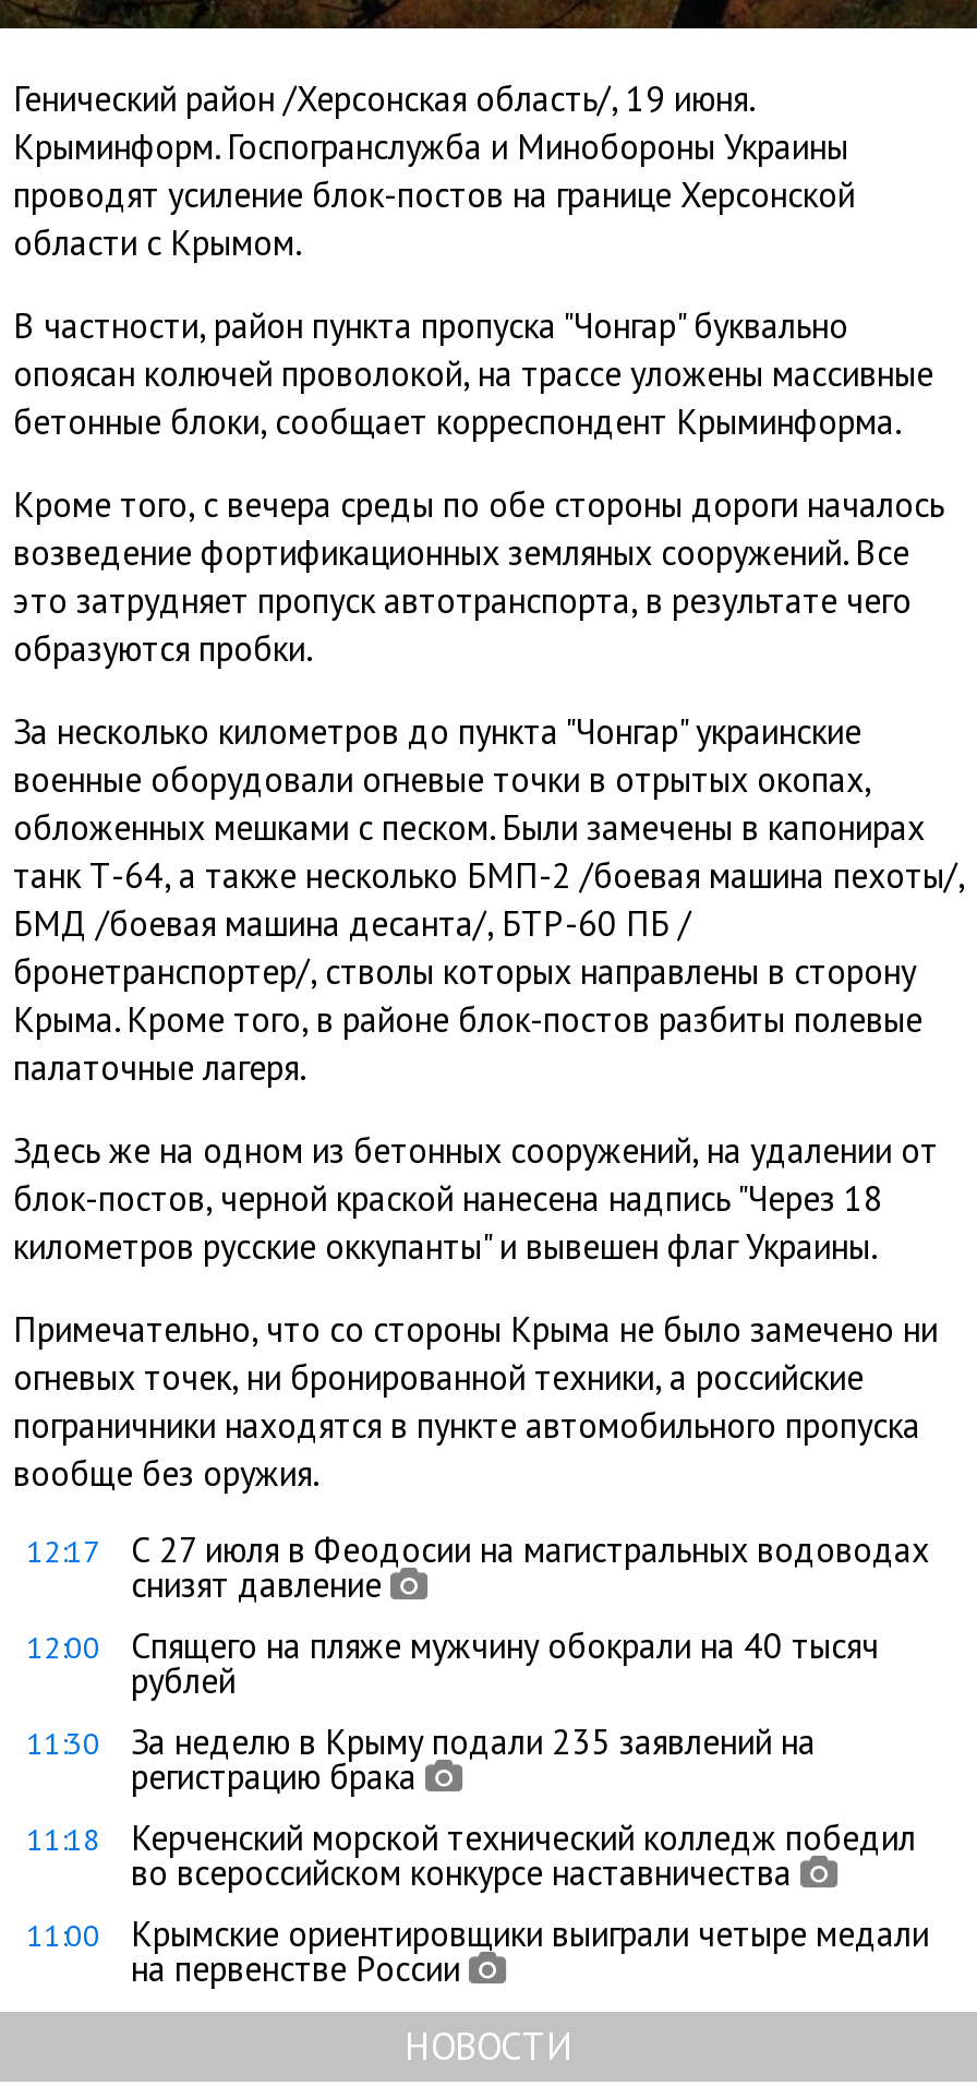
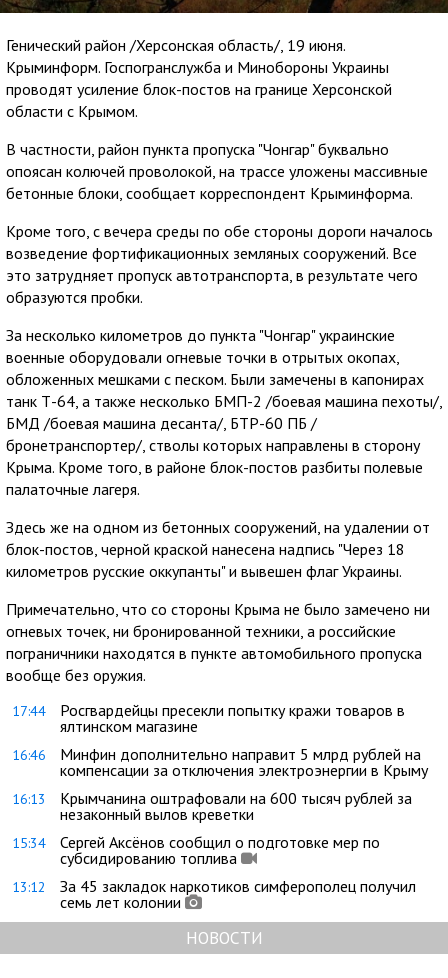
[26,1527,929,1605] 12:17 | С 27 июля в Феодосии на магистральных водоводах | снизят давление -> [12,700,405,736] 17:44 | Росгвардейцы пресекли попытку кражи товаров в | ялтинском магазине
[26,1623,879,1701] 12:00 | Спящего на пляже мужчину обокрали на 40 тысяч | рублей -> [12,744,428,780] 16:46 | Минфин дополнительно направит 5 млрд рублей на | компенсации за отключения электроэнергии в Крыму
[26,1719,816,1797] 11:30 | За неделю в Крыму подали 235 заявлений на | регистрацию брака -> [12,788,412,824] 16:13 | Крымчанина оштрафовали на 600 тысяч рублей за | незаконный вылов креветки
[26,1815,916,1893] 11:18 | Керченский морской технический колледж победил | во всероссийском конкурсе наставничества -> [12,832,380,868] 15:34 | Сергей Аксёнов сообщил о подготовке мер по | субсидированию топлива
[26,1911,929,1989] 11:00 | Крымские ориентировщики выиграли четыре медали | на первенстве России -> [12,876,416,912] 13:12 | За 45 закладок наркотиков симферополец получил | семь лет колонии

